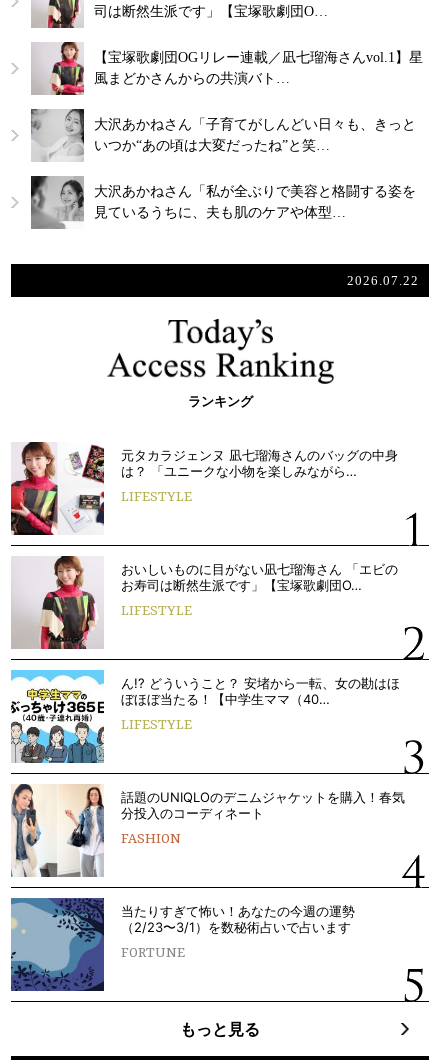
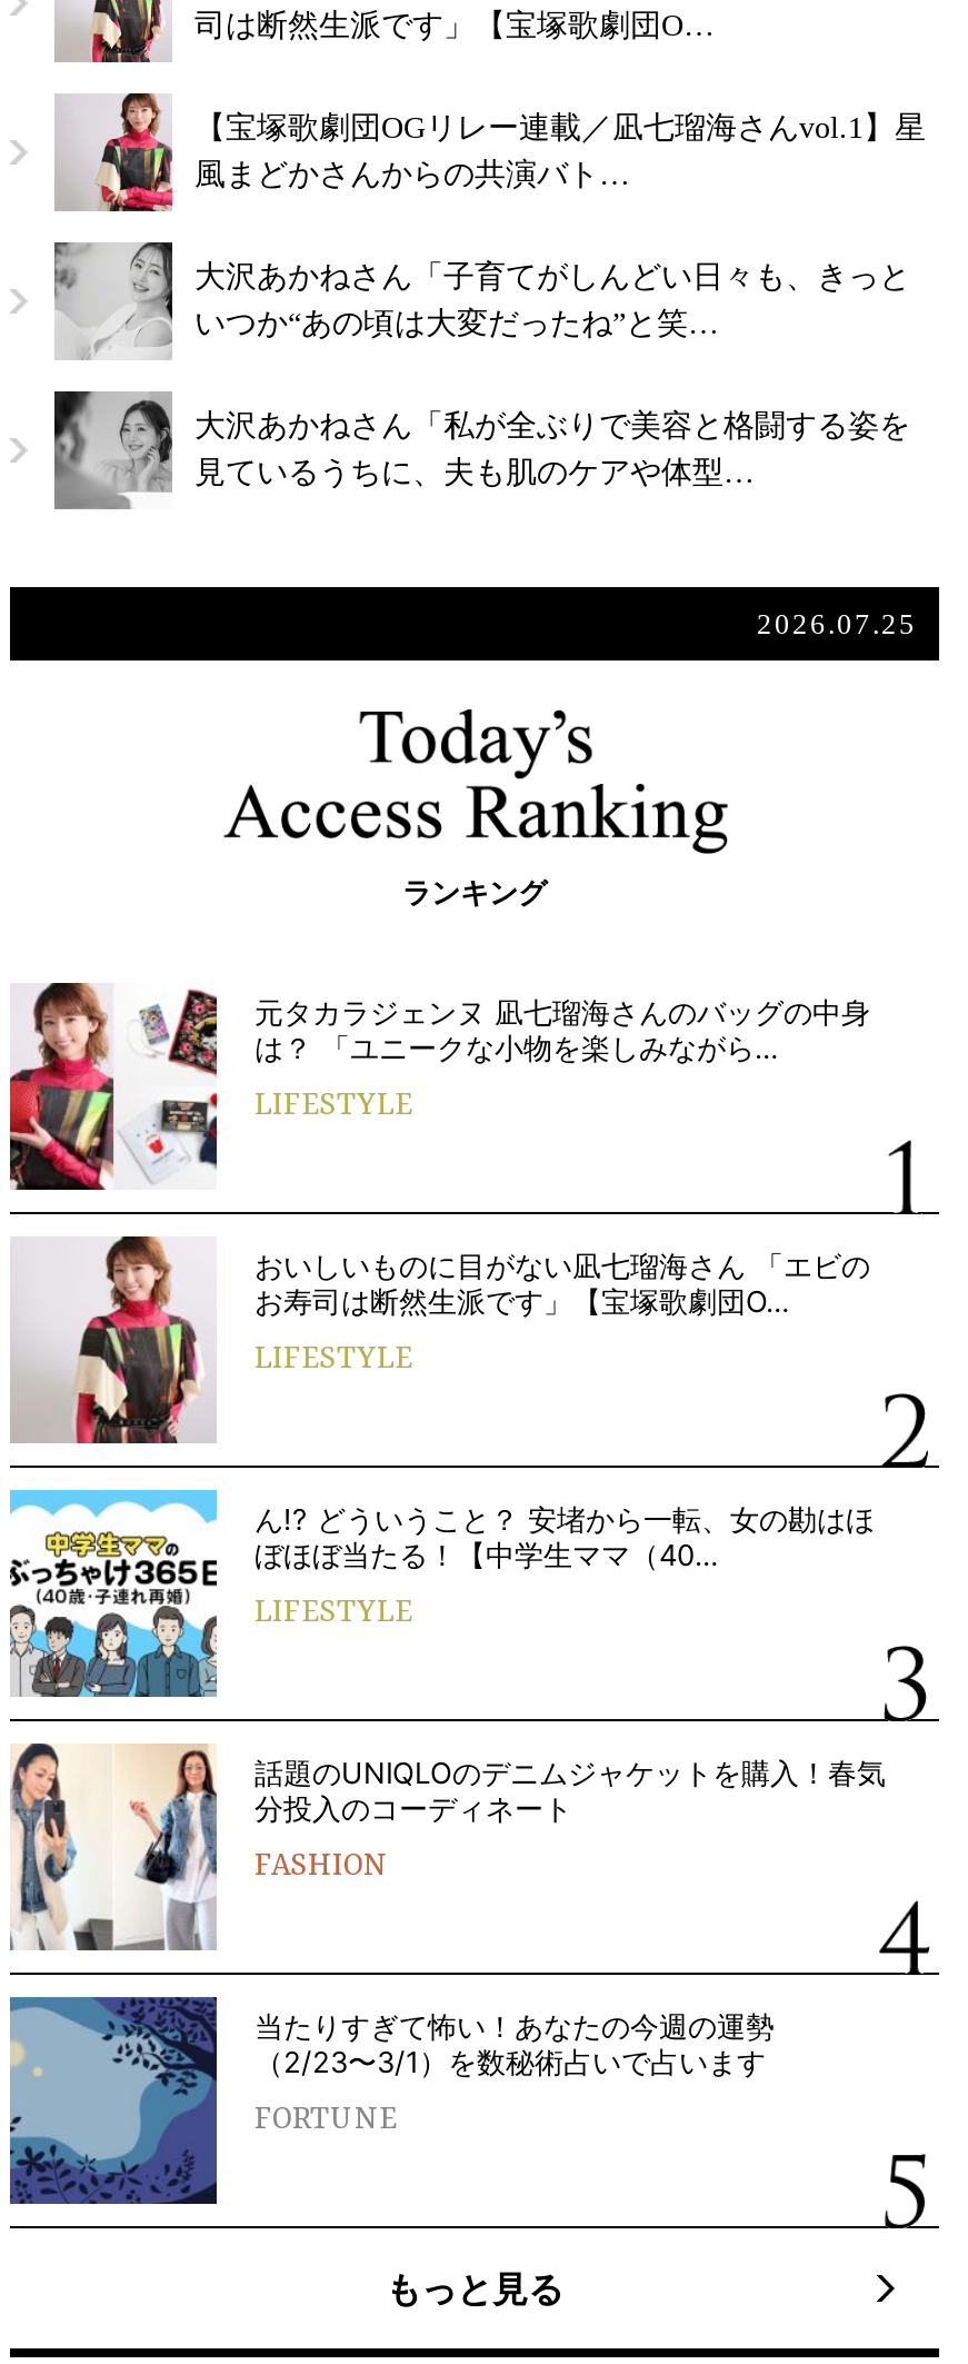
[347,273,419,288] 2026.07.22 -> [757,606,917,640] 2026.07.25

